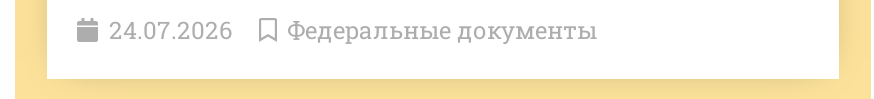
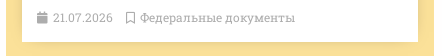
[103,13,597,45] 24.07.2026 Федеральные документы -> [50,9,295,25] 21.07.2026 Федеральные документы

